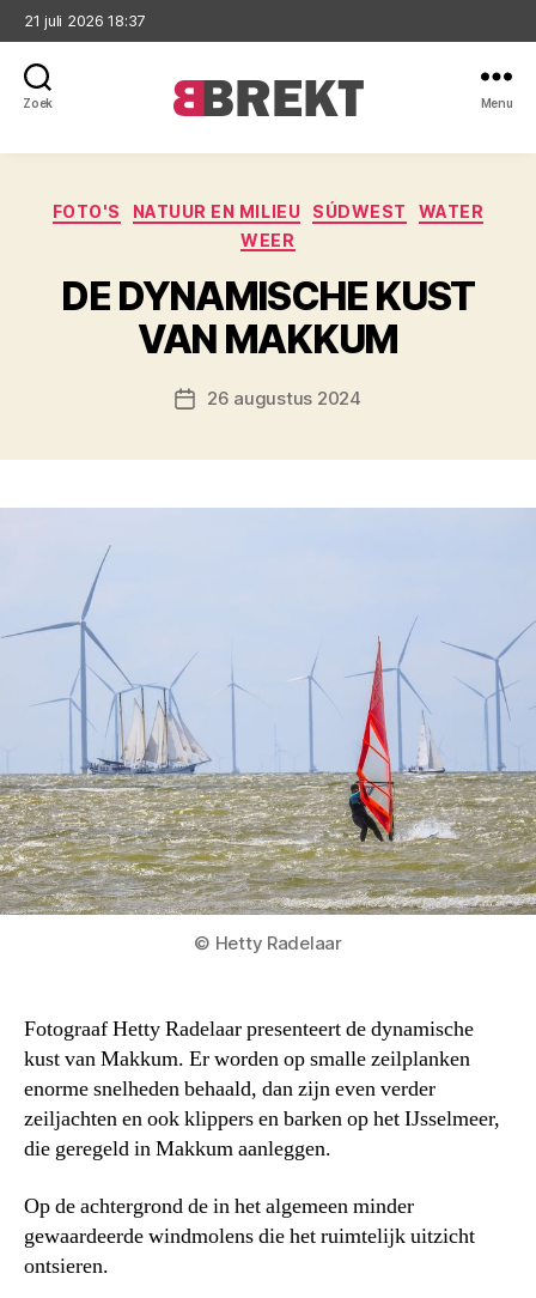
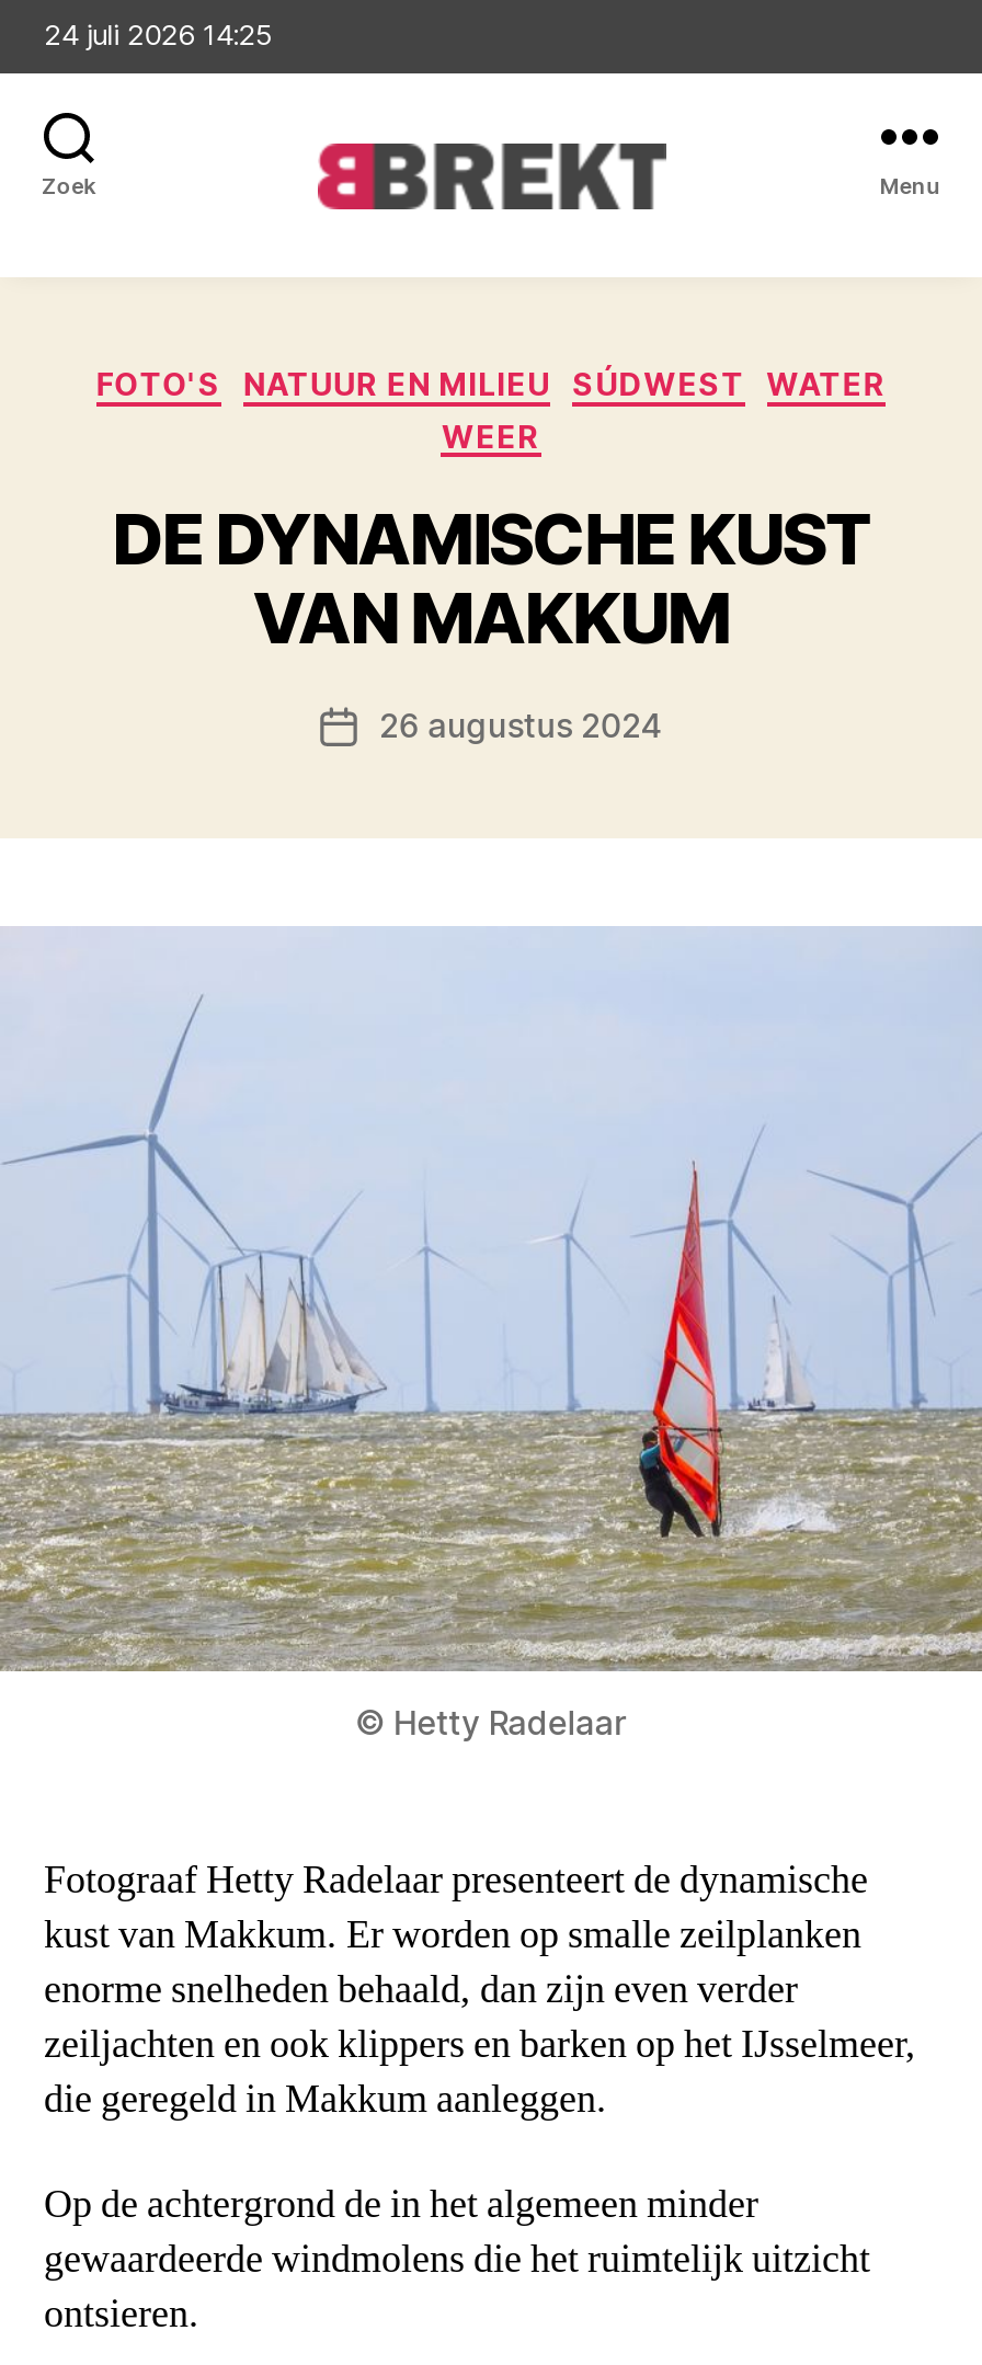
[24,11,145,30] 21 juli 2026 18:37 -> [44,16,272,52] 24 juli 2026 14:25

